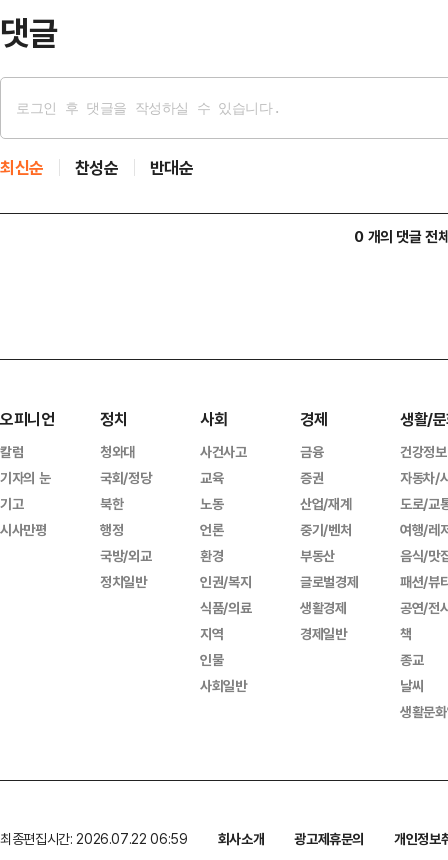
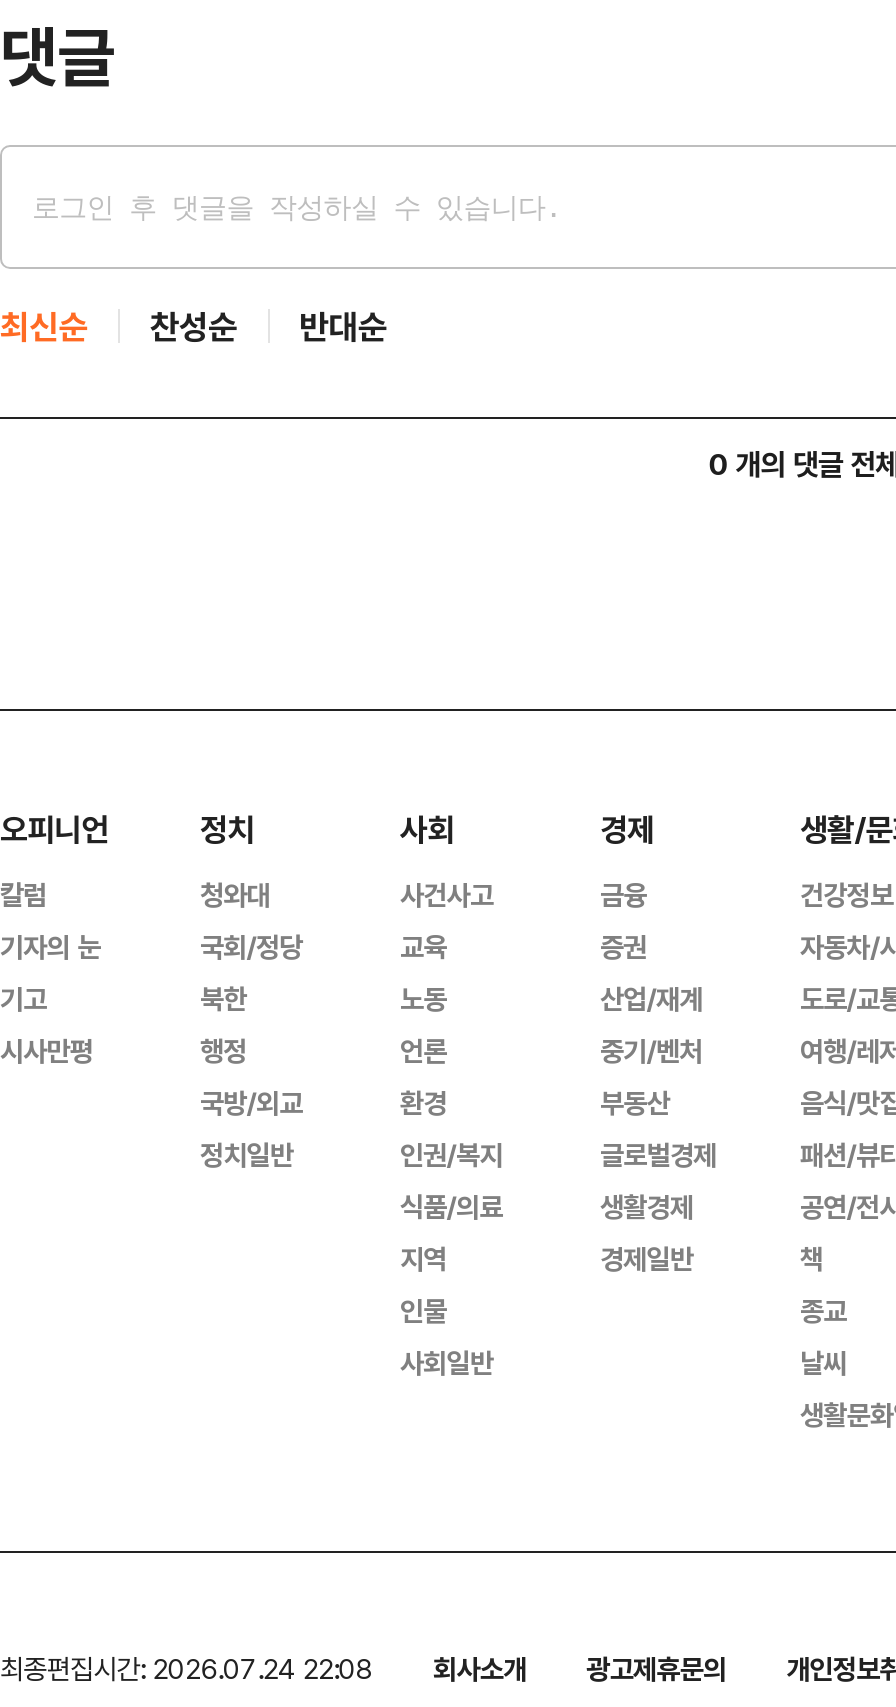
[0,829,188,848] 최종편집시간: 2026.07.22 06:59 -> [0,1649,373,1687] 최종편집시간: 2026.07.24 22:08

